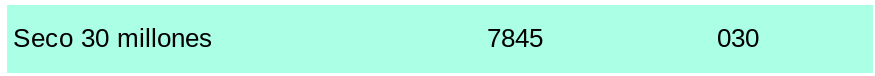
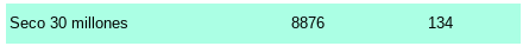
[487,23,543,53] 7845 -> [291,14,325,32] 8876
[717,23,759,53] 030 -> [428,14,453,32] 134

